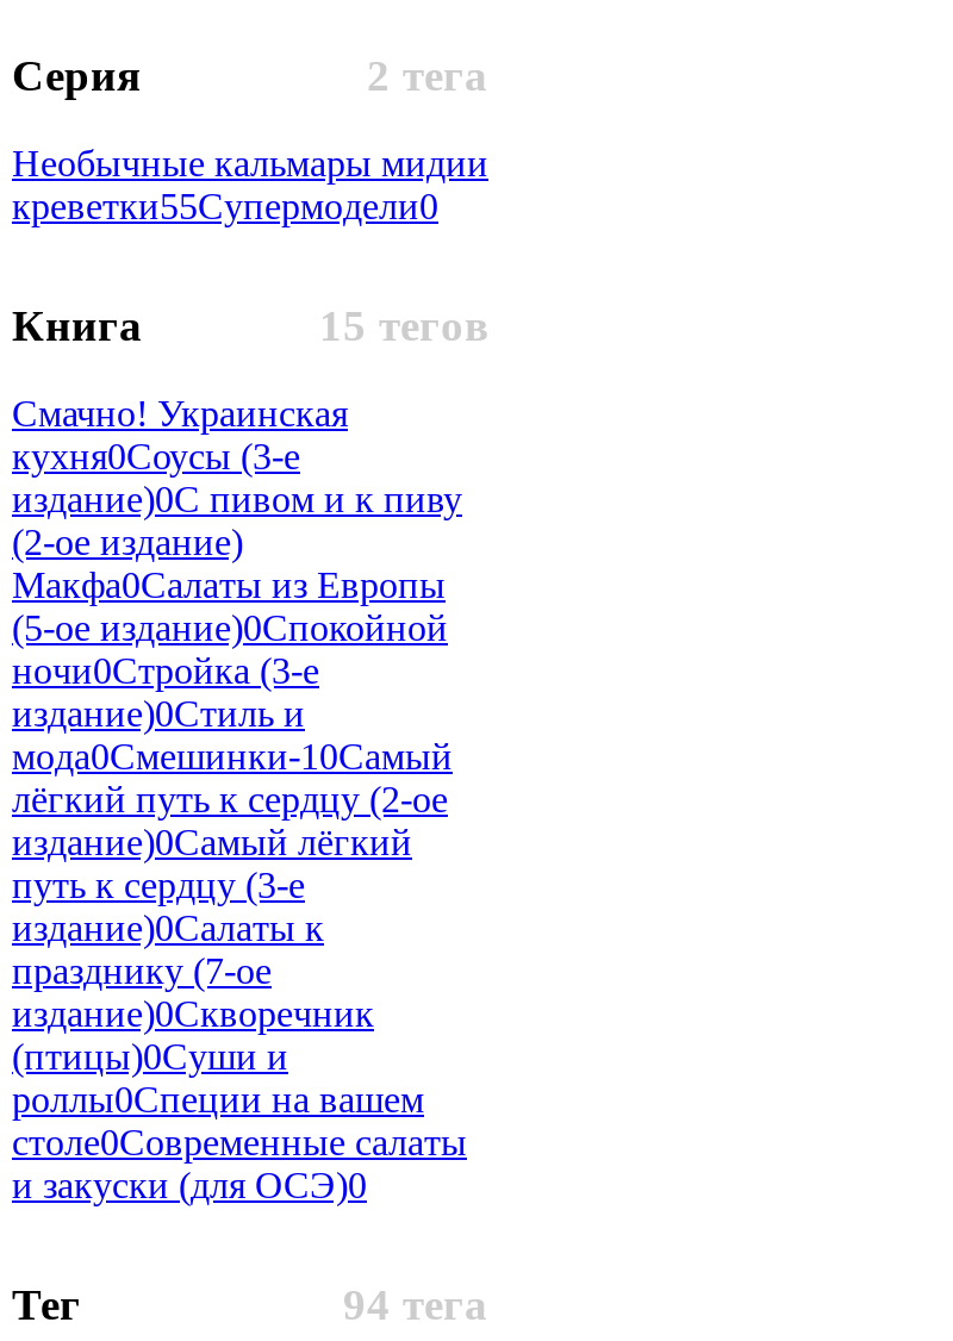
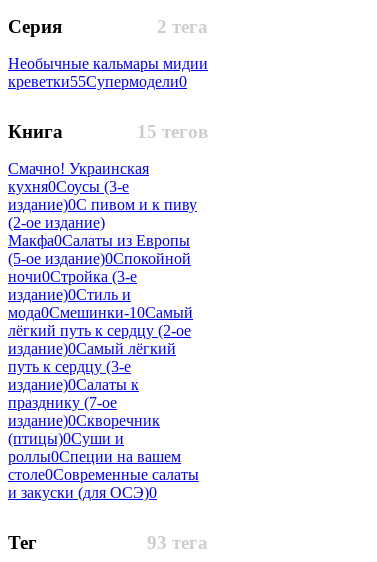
[343,1278,488,1328] 94 тега -> [147,532,208,553] 93 тега

